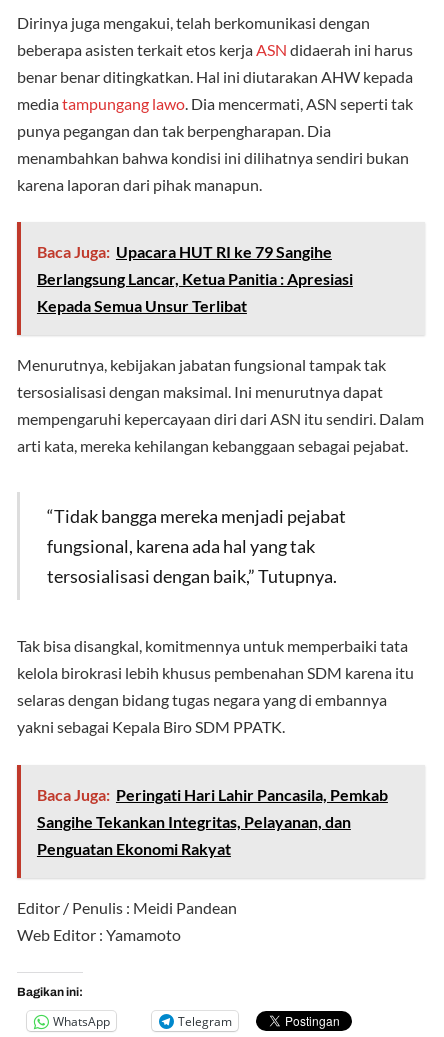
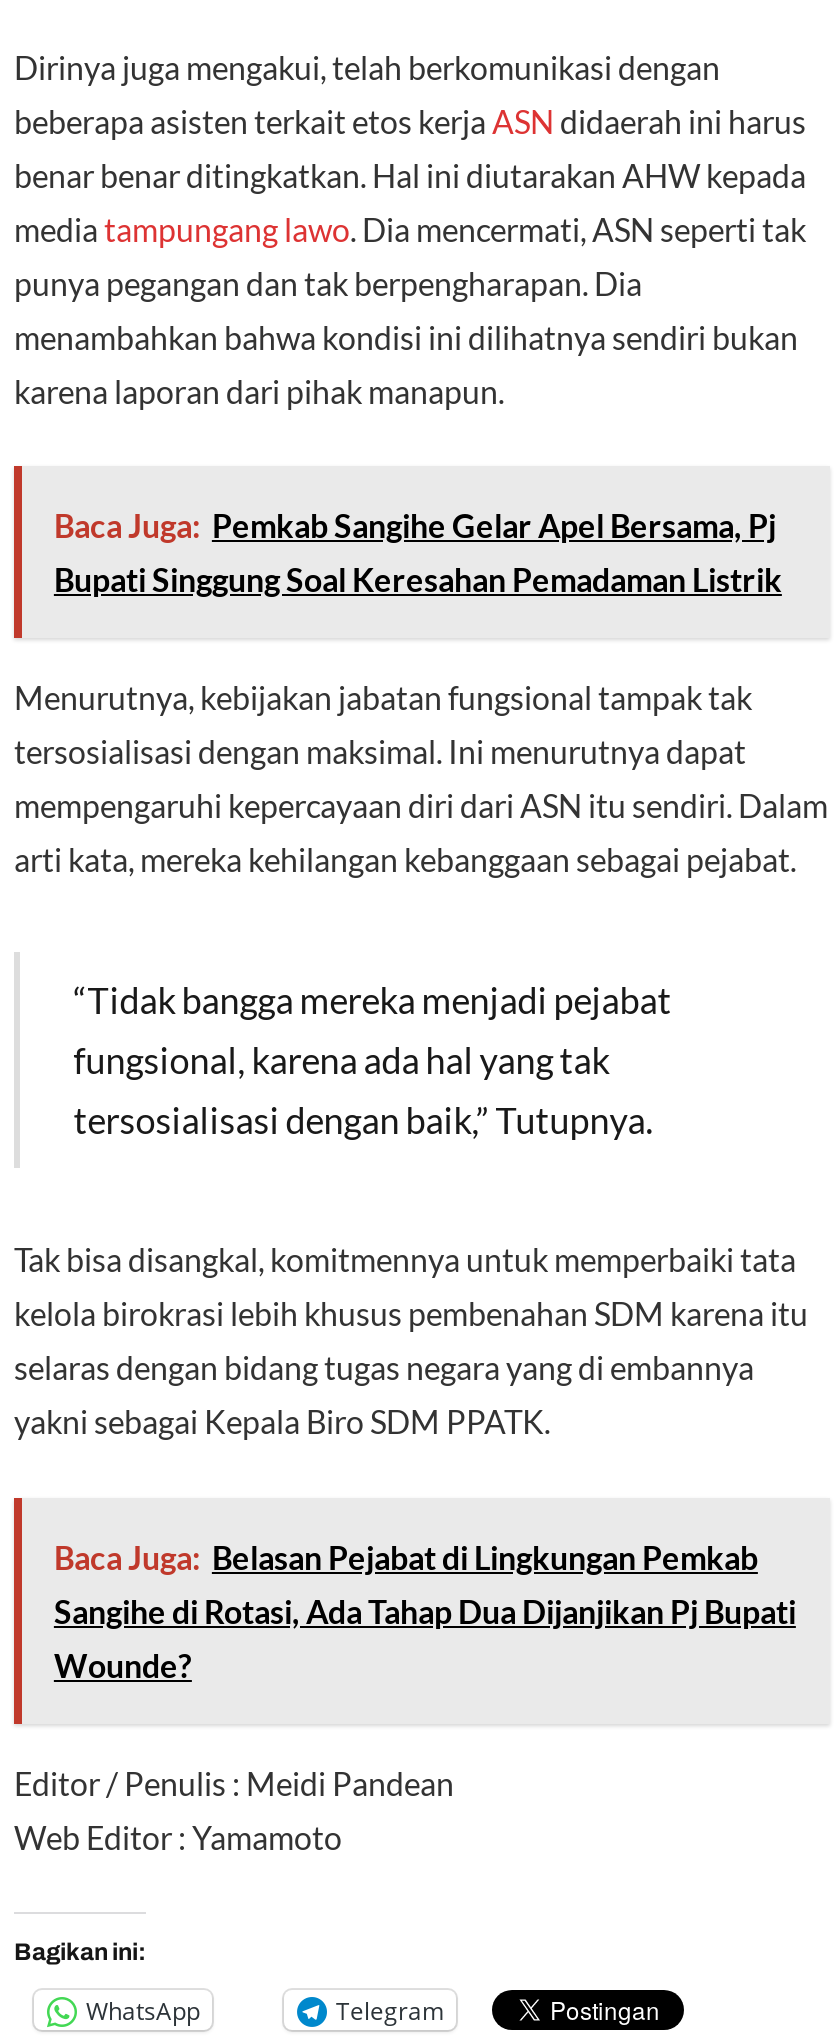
[37,242,353,315] Baca Juga: Upacara HUT RI ke 79 Sangihe | Berlangsung Lancar, Ketua Panitia : Apresiasi | Kepada Semua Unsur Terlibat -> [54,506,782,598] Baca Juga: Pemkab Sangihe Gelar Apel Bersama, Pj | Bupati Singgung Soal Keresahan Pemadaman Listrik
[37,785,388,858] Baca Juga: Peringati Hari Lahir Pancasila, Pemkab | Sangihe Tekankan Integritas, Pelayanan, dan | Penguatan Ekonomi Rakyat -> [54,1538,796,1684] Baca Juga: Belasan Pejabat di Lingkungan Pemkab | Sangihe di Rotasi, Ada Tahap Dua Dijanjikan Pj Bupati | Wounde?

